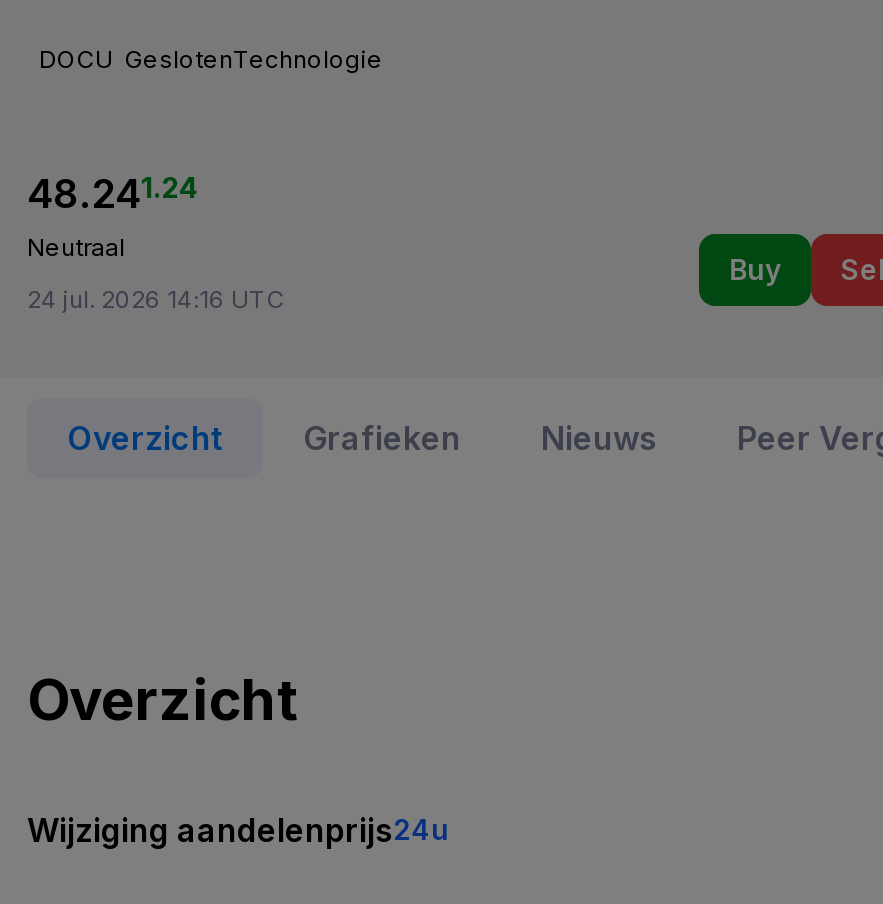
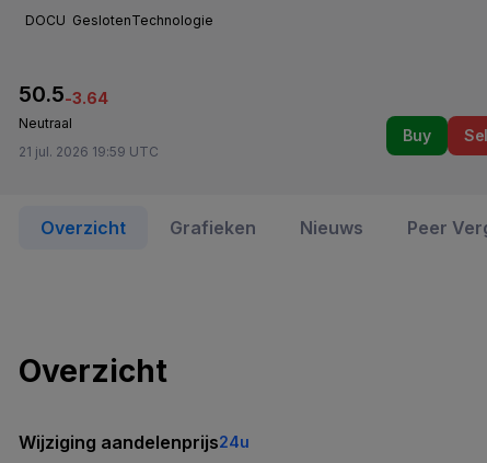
[27,171,199,219] 48.241.24 -> [19,81,108,108] 50.5-3.64
[27,285,285,315] 24 jul. 2026 14:16 UTC -> [19,144,159,160] 21 jul. 2026 19:59 UTC

